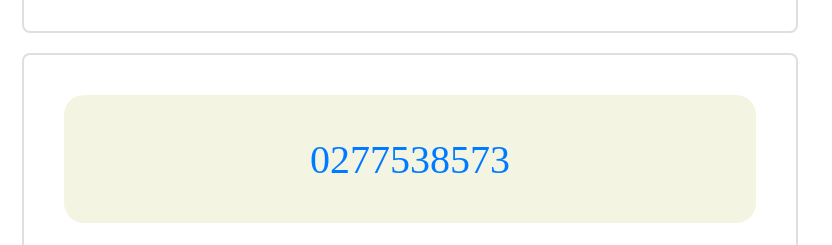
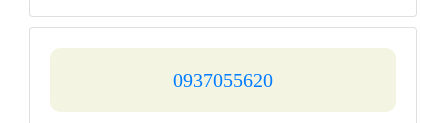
[310,138,510,182] 0277538573 -> [173,69,273,91] 0937055620

